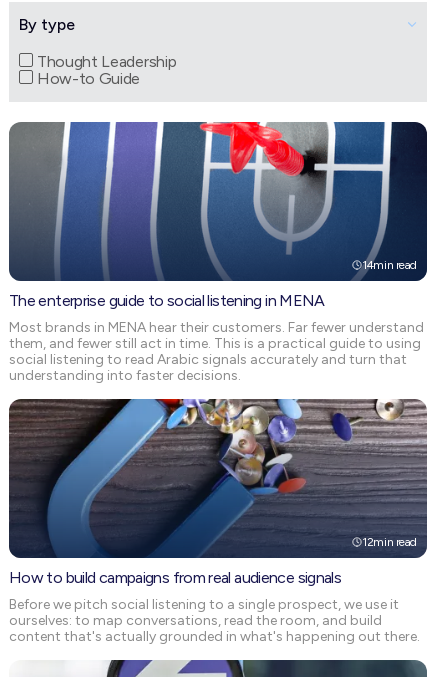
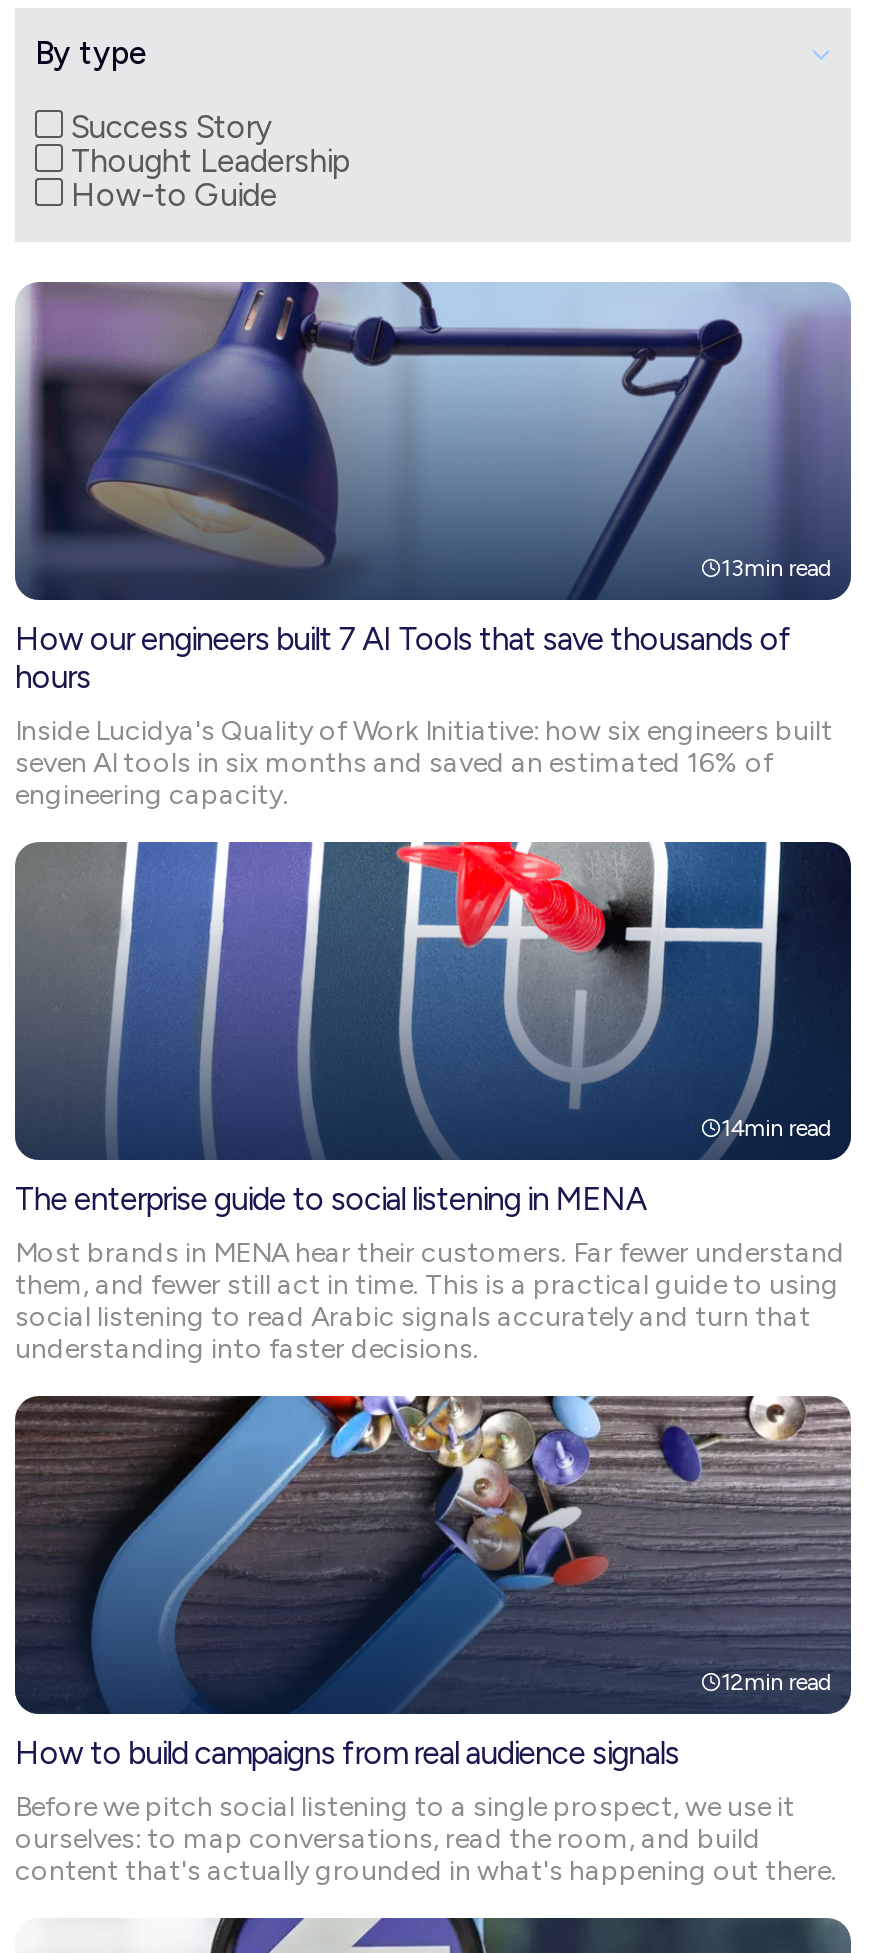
none -> [71,109,271,147] Success Story
none -> [15,279,853,813] [image] | 13min read | How our engineers built 7 AI Tools that save thousands of | hours | Inside Lucidya's Quality of Work Initiative: how six engineers built | seven AI tools in six months and saved an estimated 16% of | engineering capacity.

